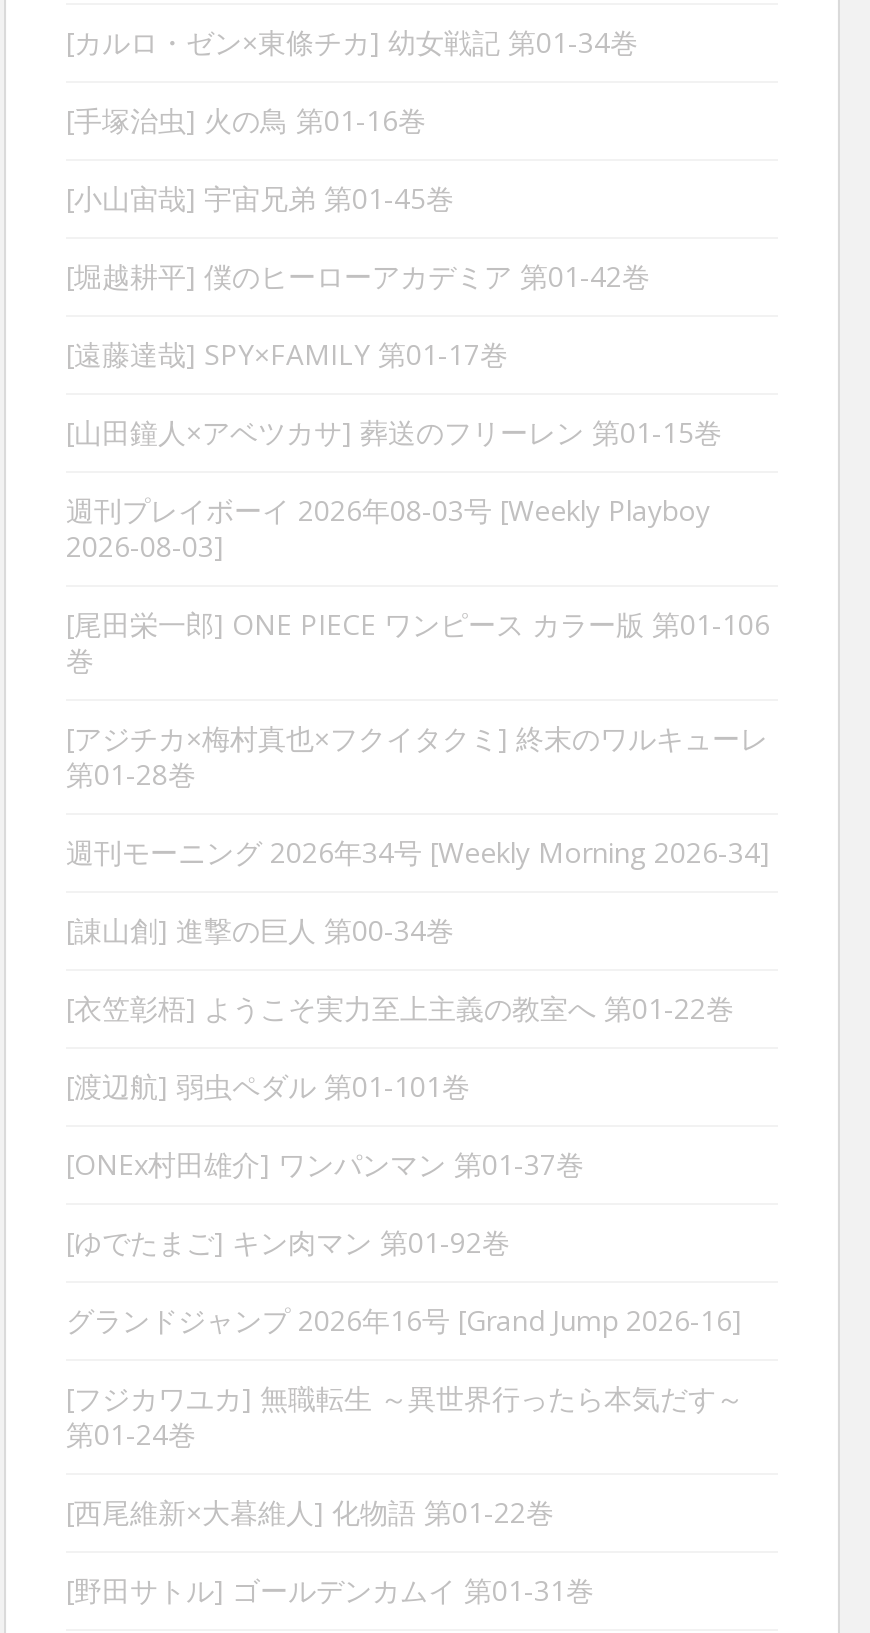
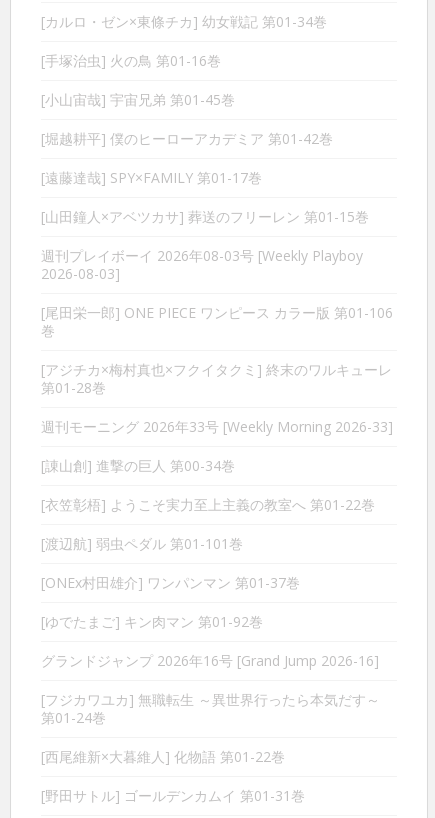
[66,832,770,870] 週刊モーニング 2026年34号 [Weekly Morning 2026-34] -> [41,417,393,436] 週刊モーニング 2026年33号 [Weekly Morning 2026-33]

